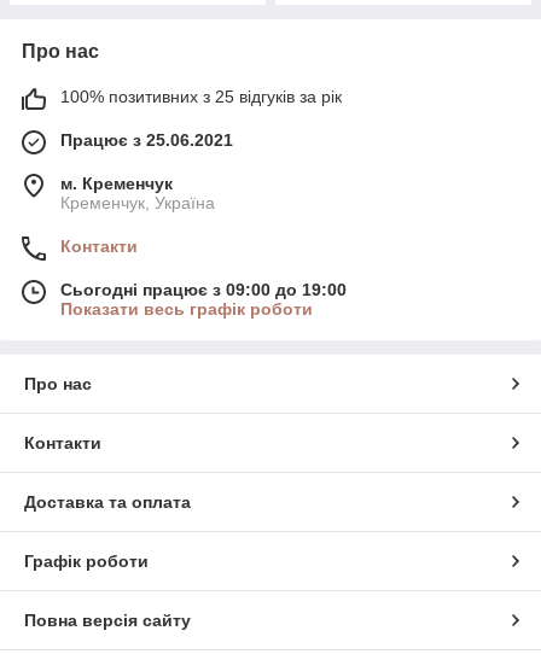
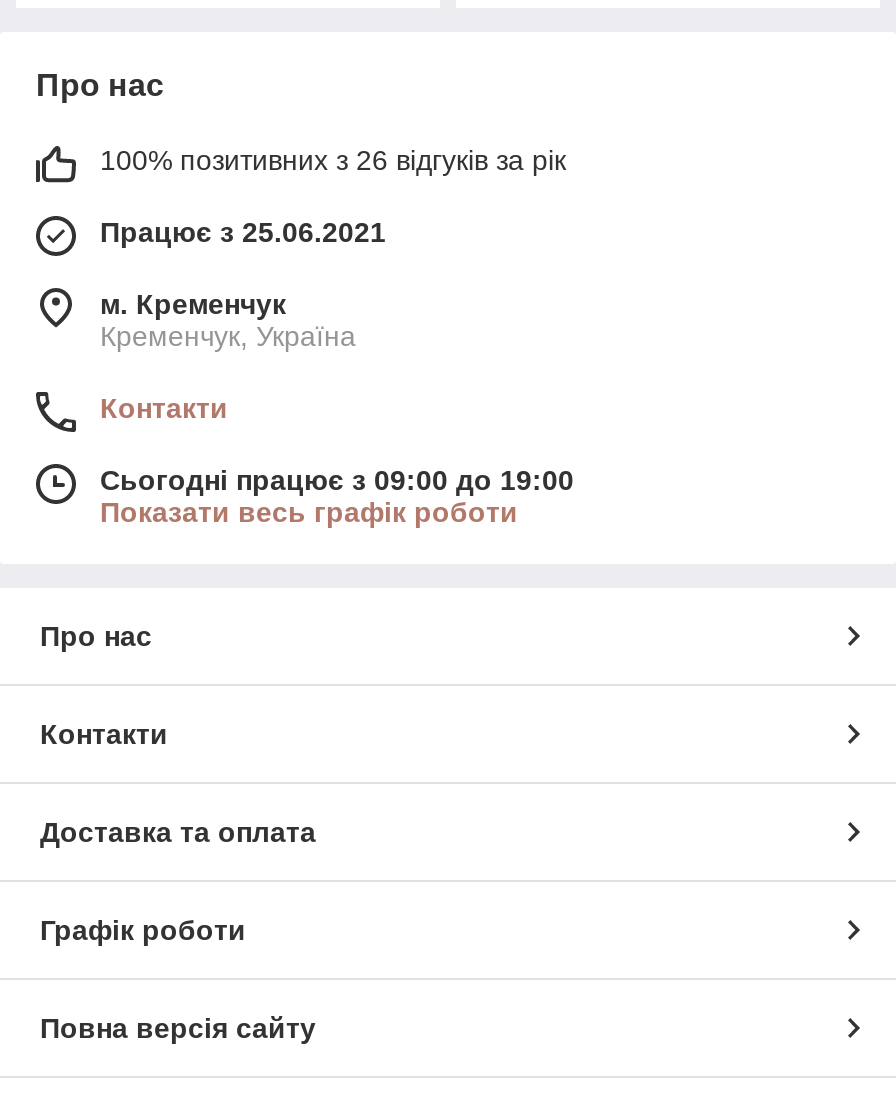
[60,87,342,106] 100% позитивних з 25 відгуків за рік -> [100,144,566,176] 100% позитивних з 26 відгуків за рік

